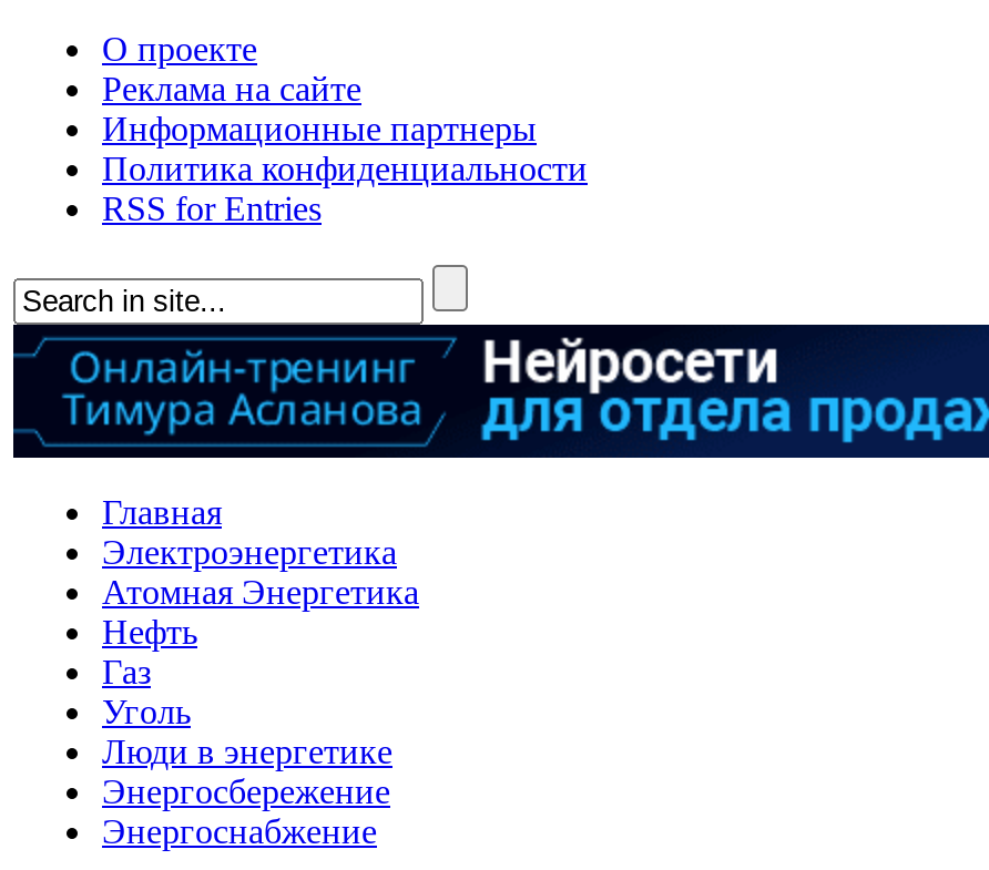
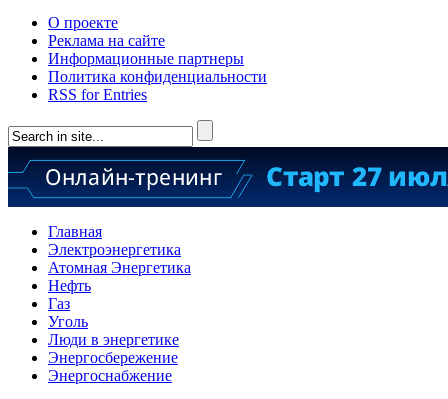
[13,327,982,458] [image] -> [7,149,445,207] [image]

